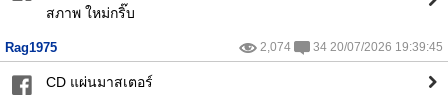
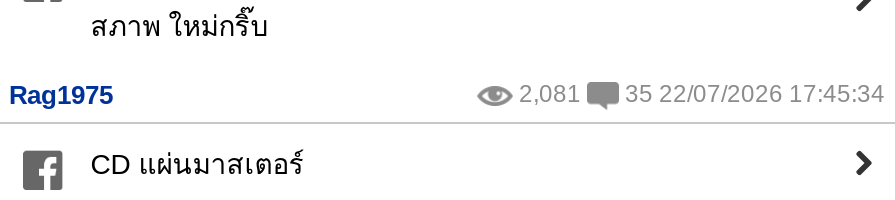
[257,40,294,54] 2,074 -> [513,80,587,108] 2,081
[310,40,443,54] 34 20/07/2026 19:39:45 -> [619,80,885,108] 35 22/07/2026 17:45:34

